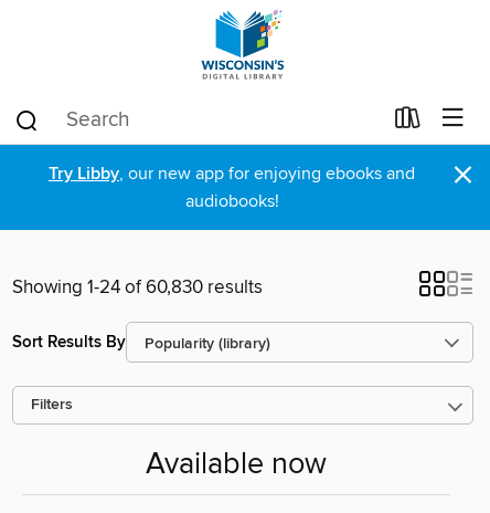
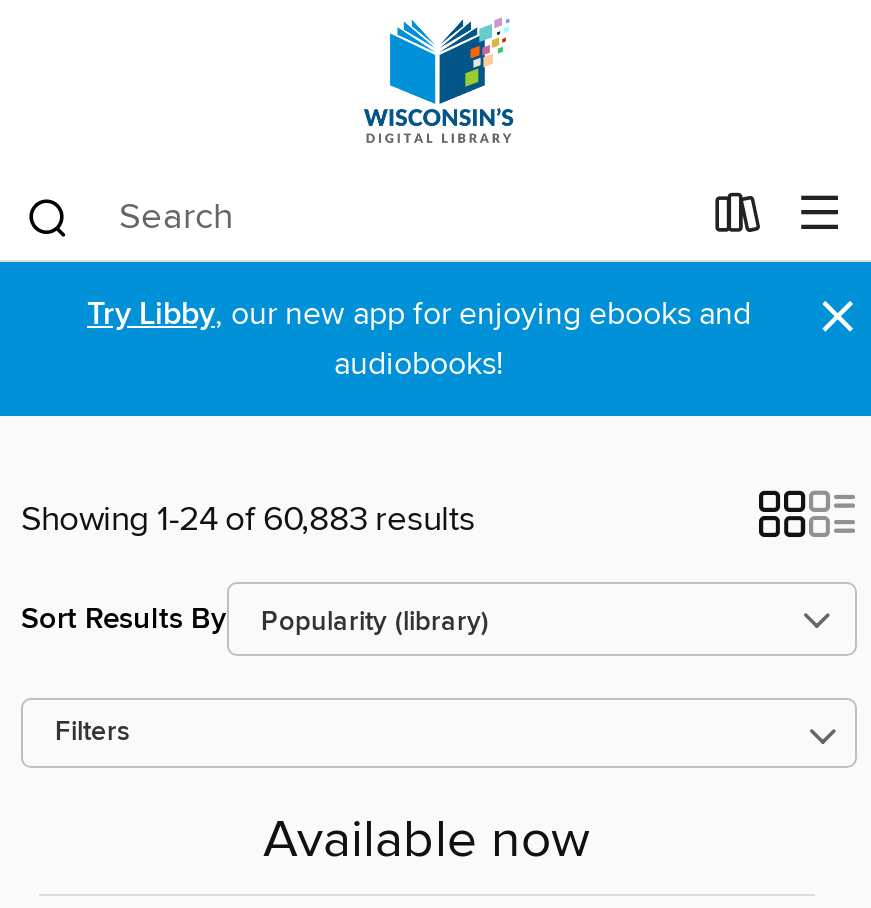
[12,275,263,300] Showing 1-24 of 60,830 results -> [21,498,475,542] Showing 1-24 of 60,883 results

